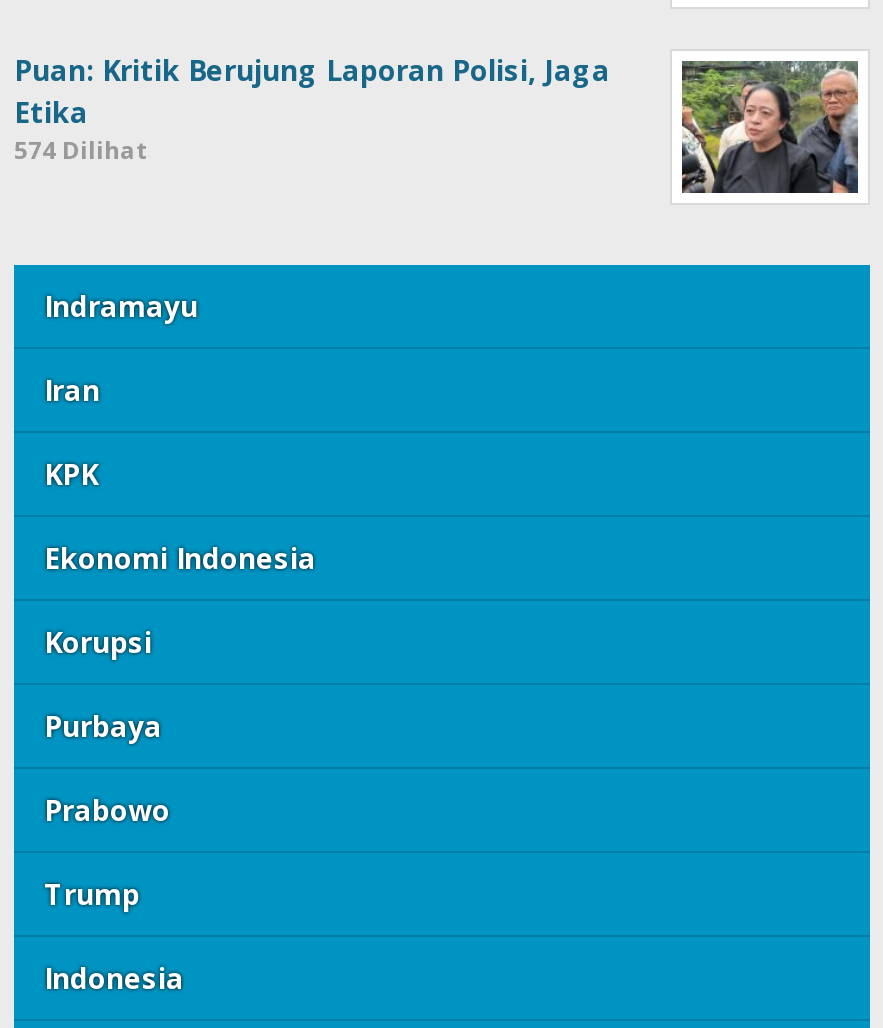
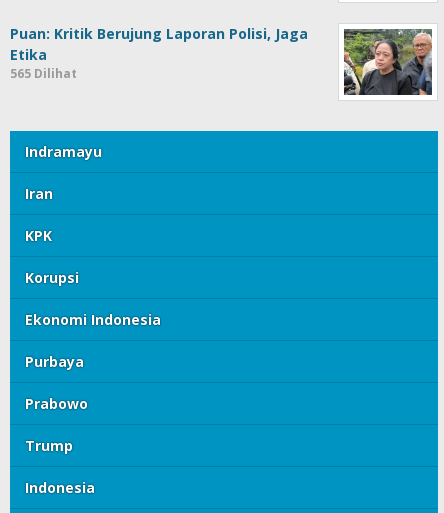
[14,133,148,167] 574 Dilihat -> [10,65,77,82] 565 Dilihat
moved [44,539,316,577] -> [25,310,161,329]: Ekonomi Indonesia
moved [44,623,152,661] -> [25,268,79,287]: Korupsi

